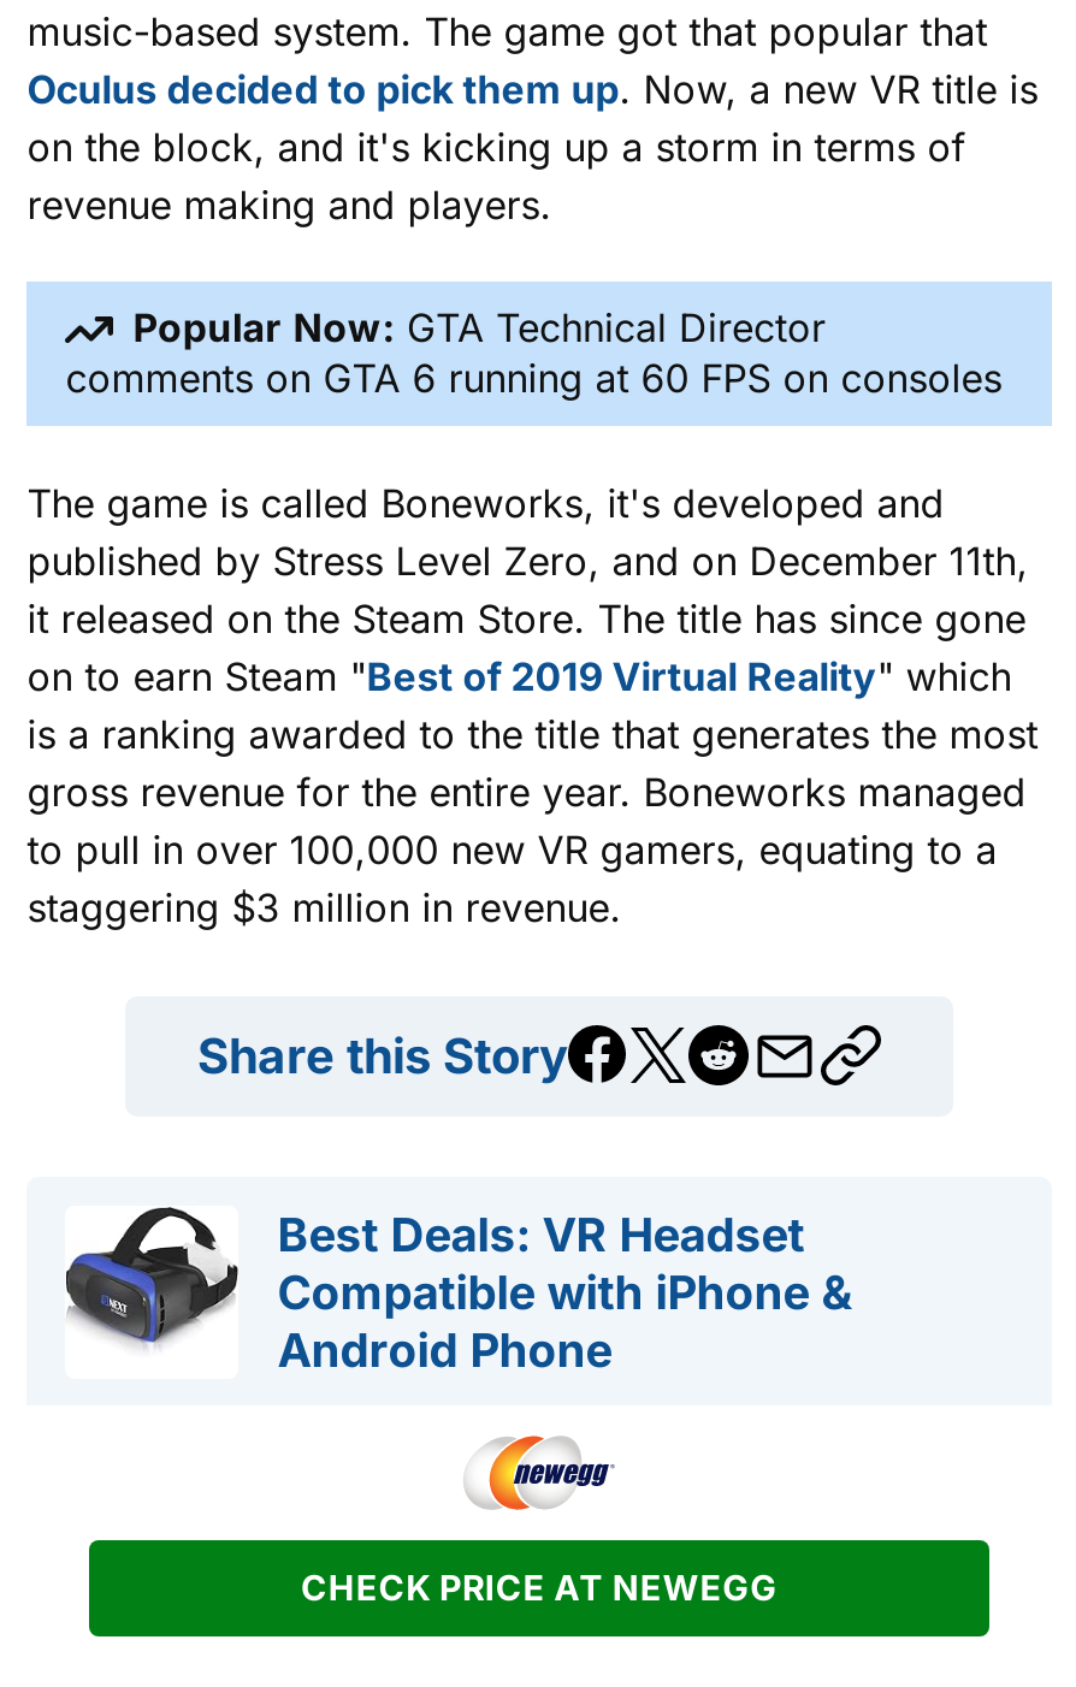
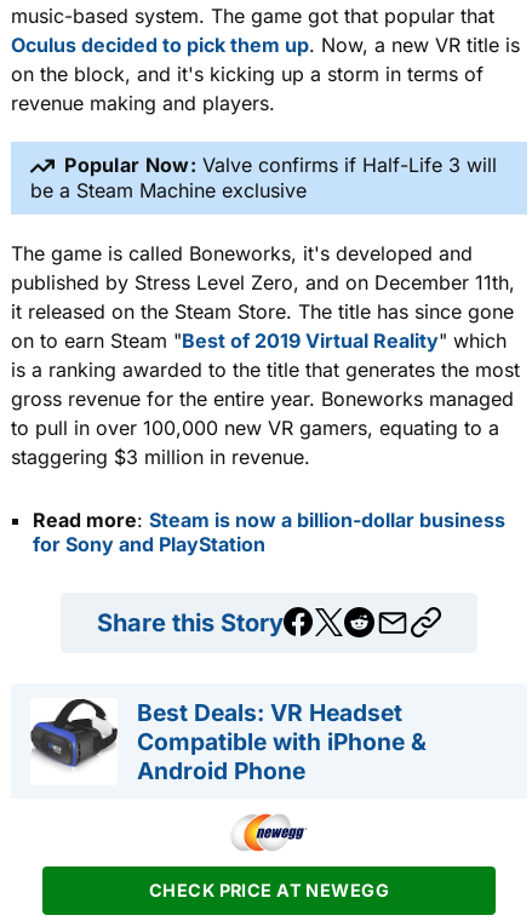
[65,302,1002,402] Popular Now: GTA Technical Director | comments on GTA 6 running at 60 FPS on consoles -> [31,152,497,203] Popular Now: Valve confirms if Half-Life 3 will | be a Steam Machine exclusive
none -> [33,508,506,556] Read more: Steam is now a billion-dollar business | for Sony and PlayStation

